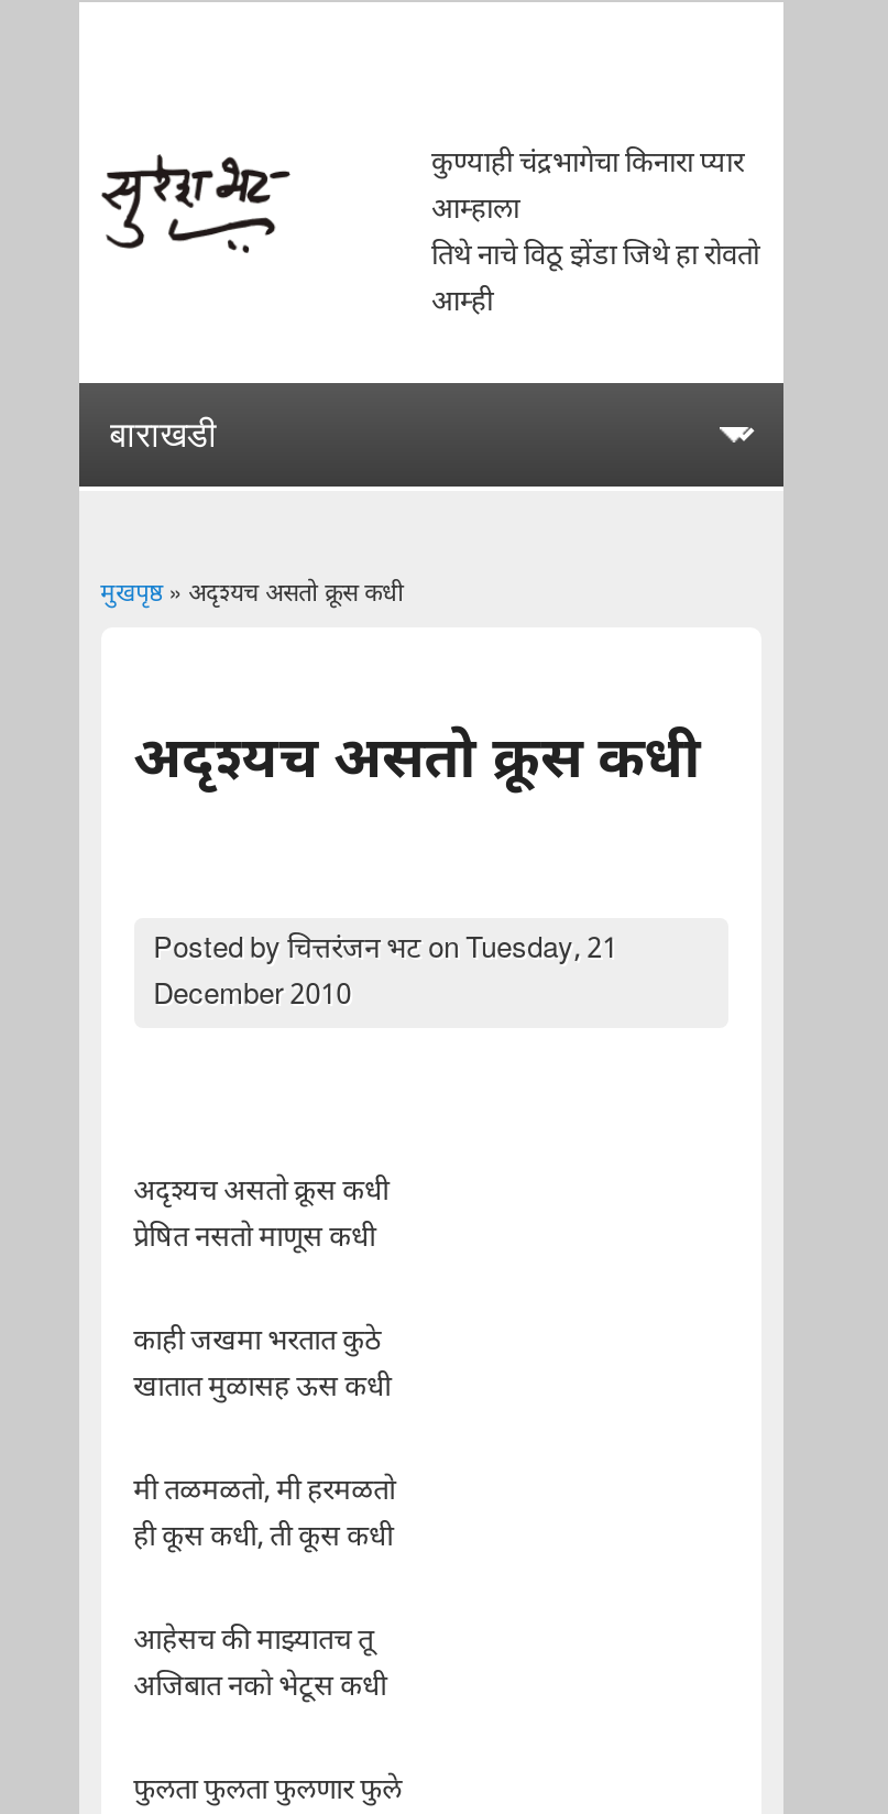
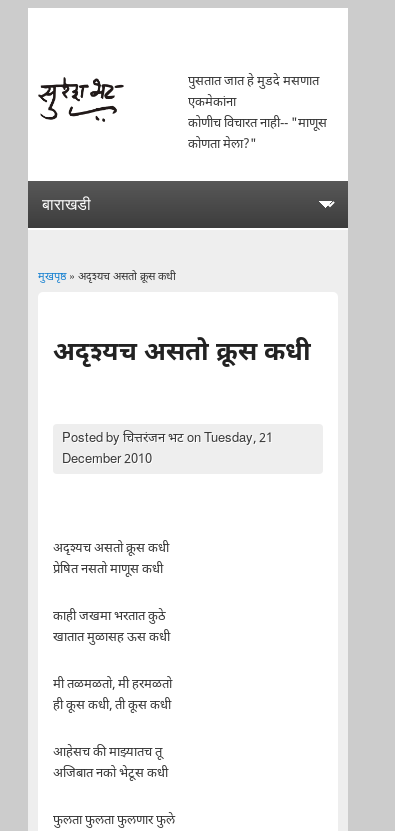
[431,145,759,321] कुण्याही चंद्रभागेचा किनारा प्यार | आम्हाला | तिथे नाचे विठू झेंडा जिथे हा रोवतो | आम्ही -> [188,73,327,153] पुसतात जात हे मुडदे मसणात | एकमेकांना | कोणीच विचारत नाही-- "माणूस | कोणता मेला?"

